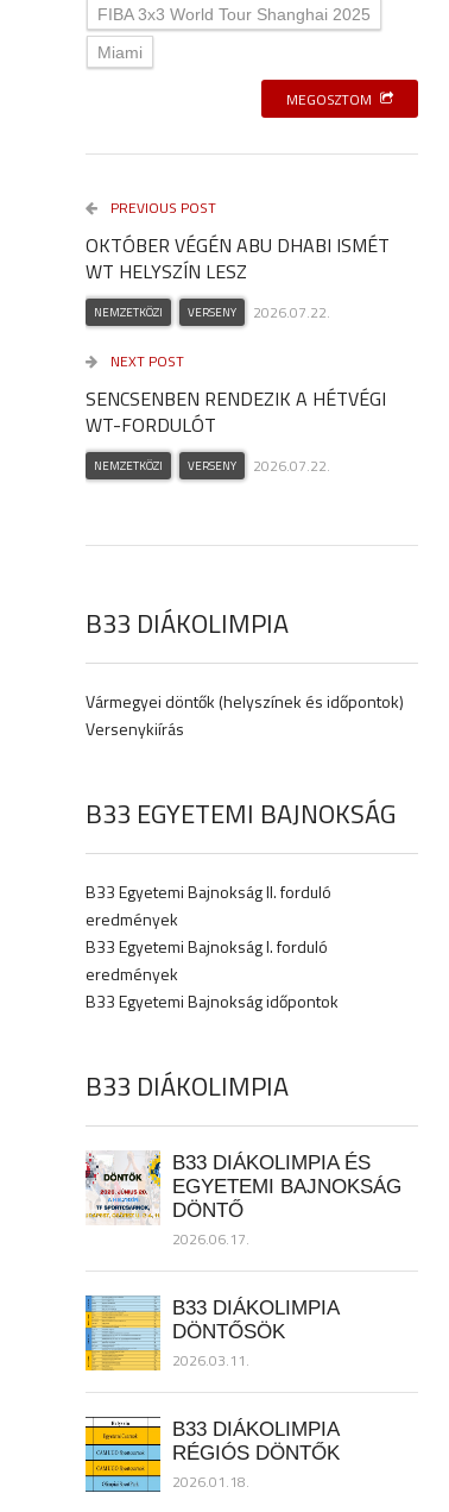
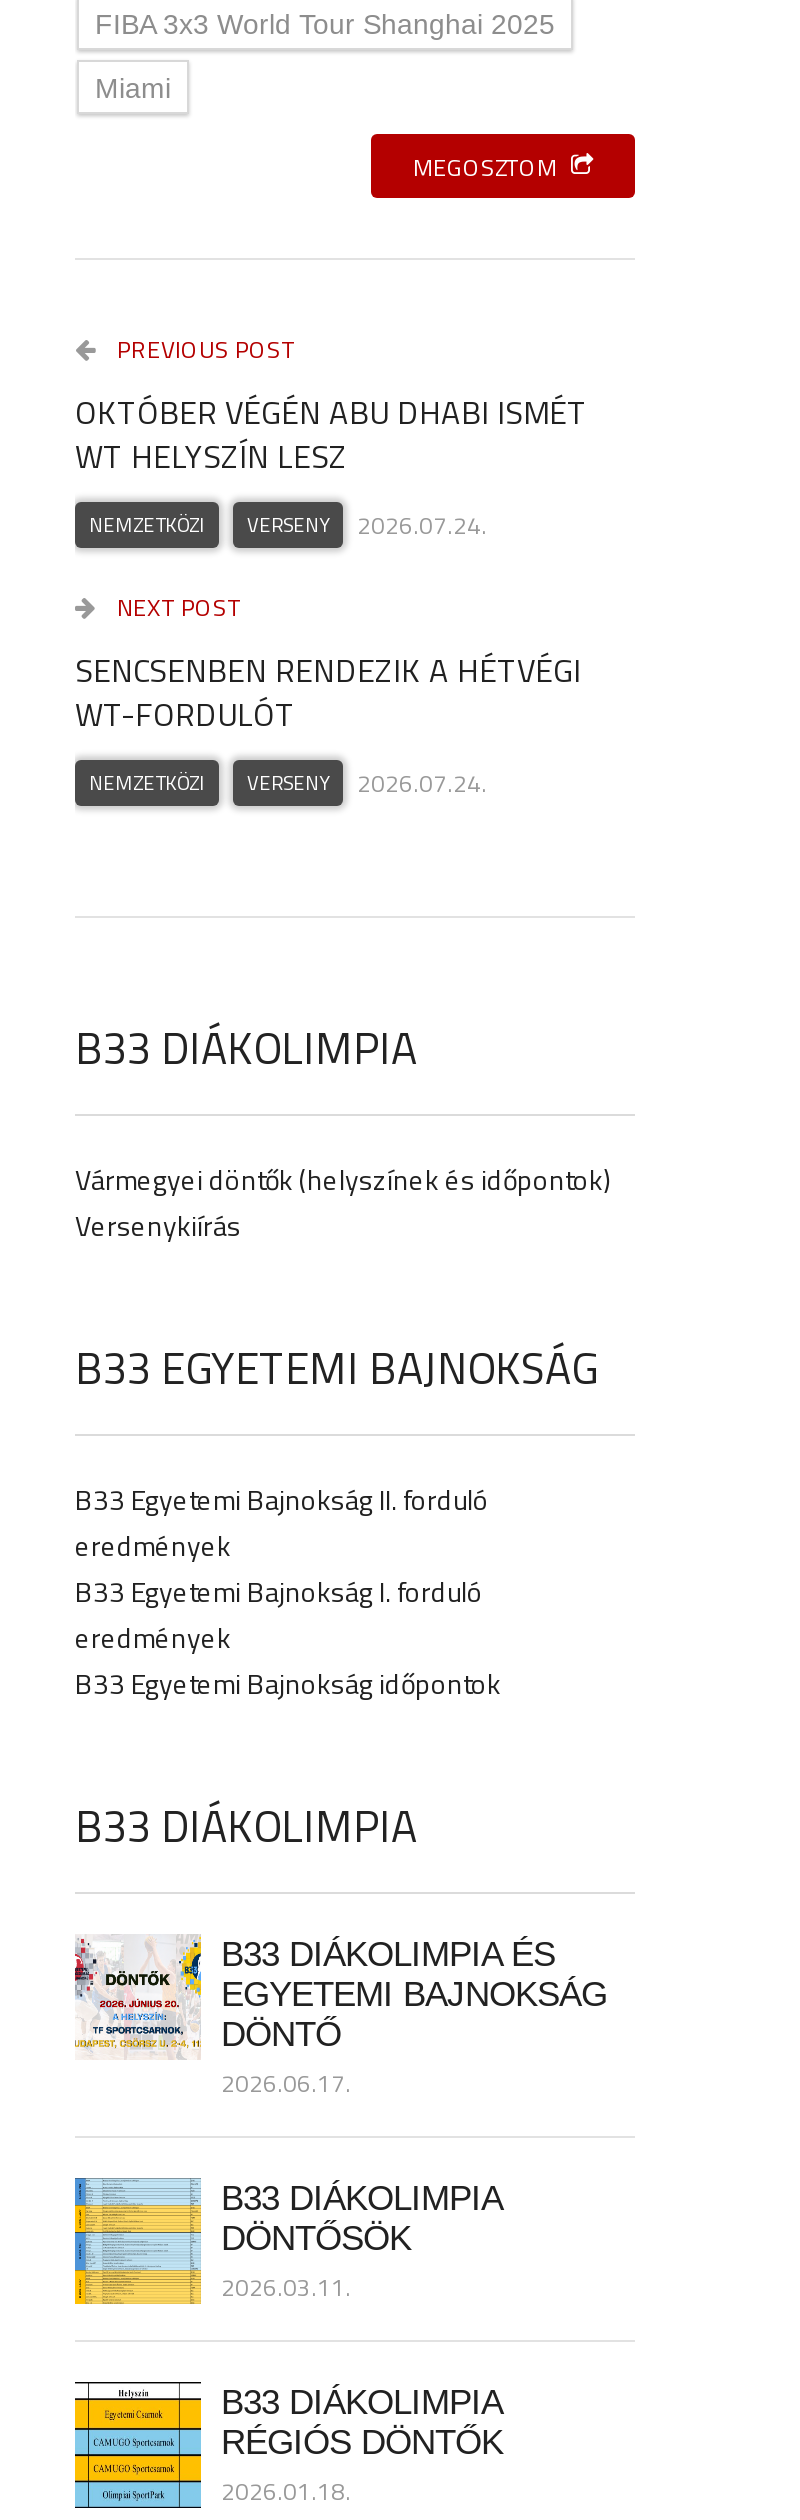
[94,301,330,323] NEMZETKÖZI VERSENY 2026.07.22. -> [89,506,487,544] NEMZETKÖZI VERSENY 2026.07.24.
[94,454,330,477] NEMZETKÖZI VERSENY 2026.07.22. -> [89,764,487,802] NEMZETKÖZI VERSENY 2026.07.24.

